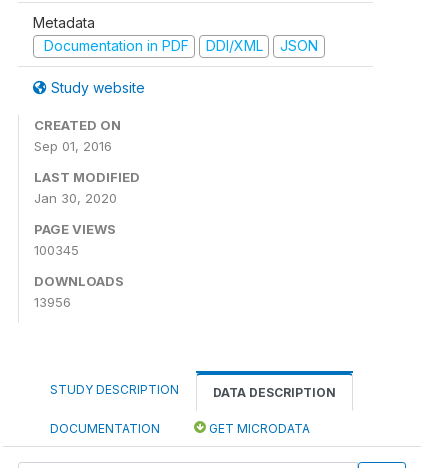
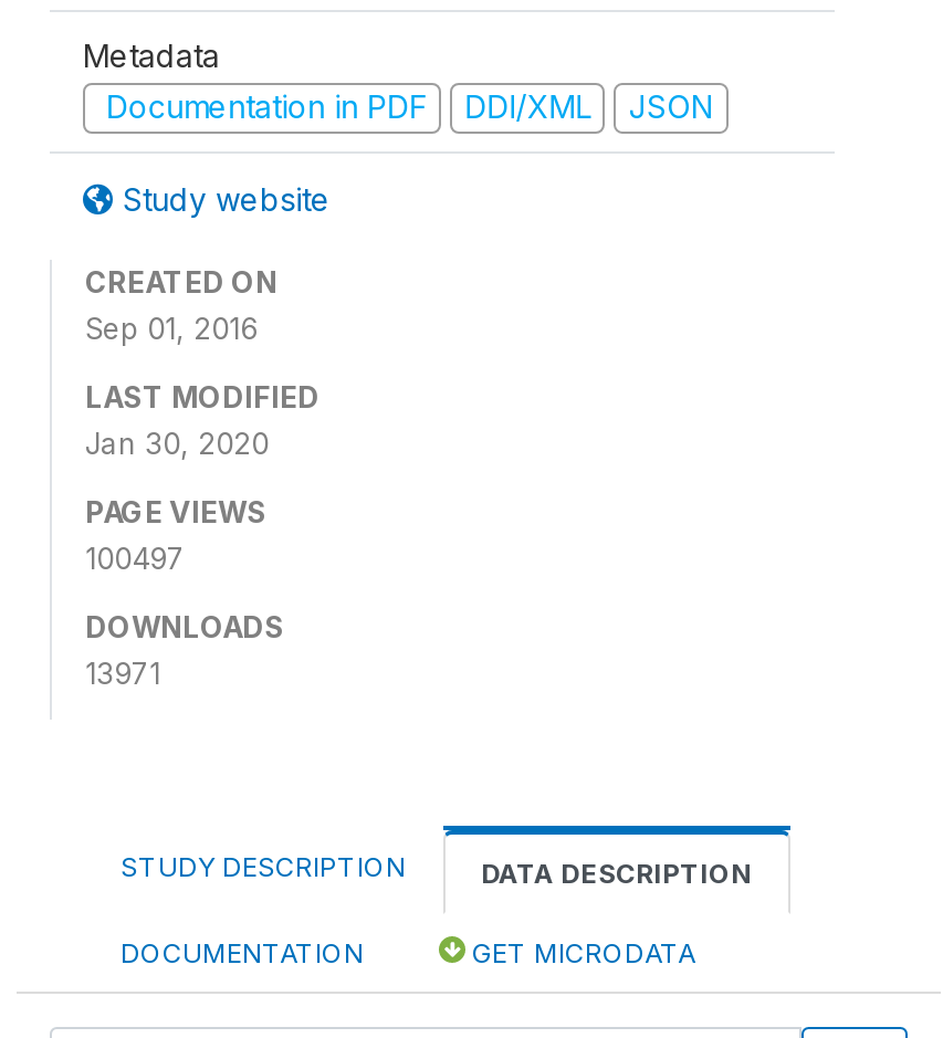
[34,241,79,257] 100345 -> [85,539,185,575] 100497
[34,293,71,309] 13956 -> [85,654,160,690] 13971

